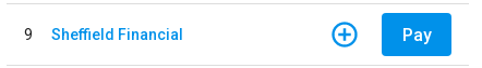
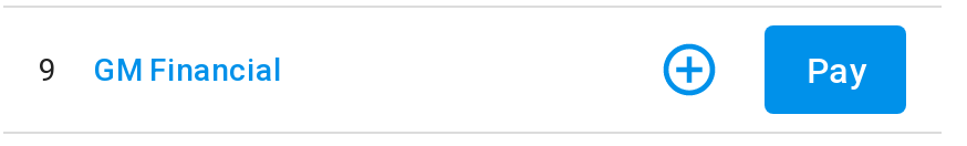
[51,25,183,43] Sheffield Financial -> [94,51,282,86] GM Financial

